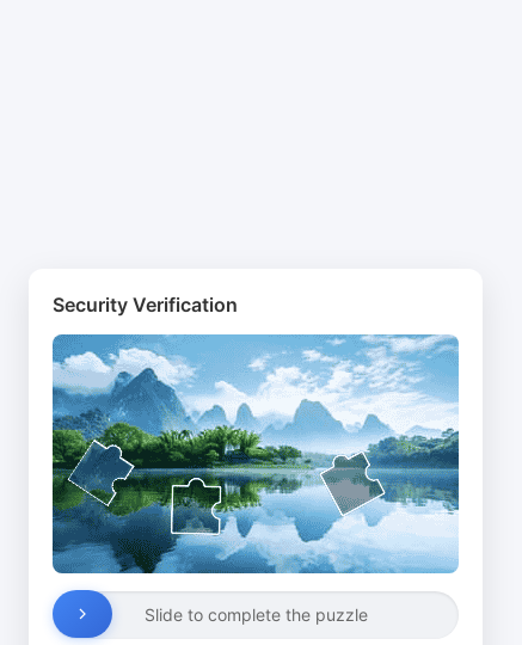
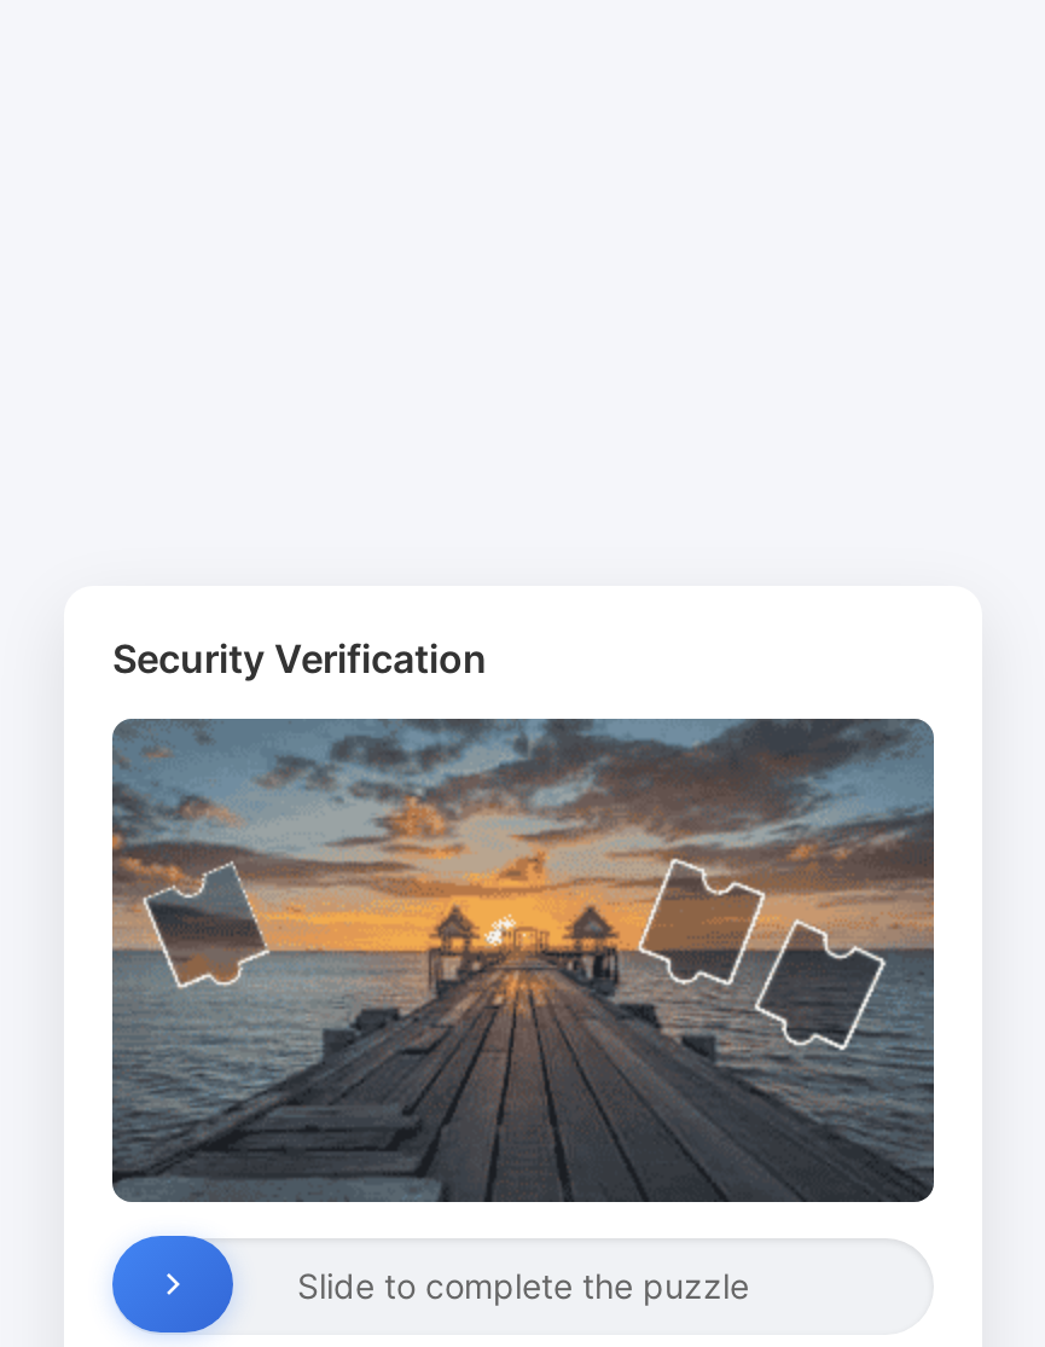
[51,333,460,575] [image] -> [110,716,936,1204] [image]

